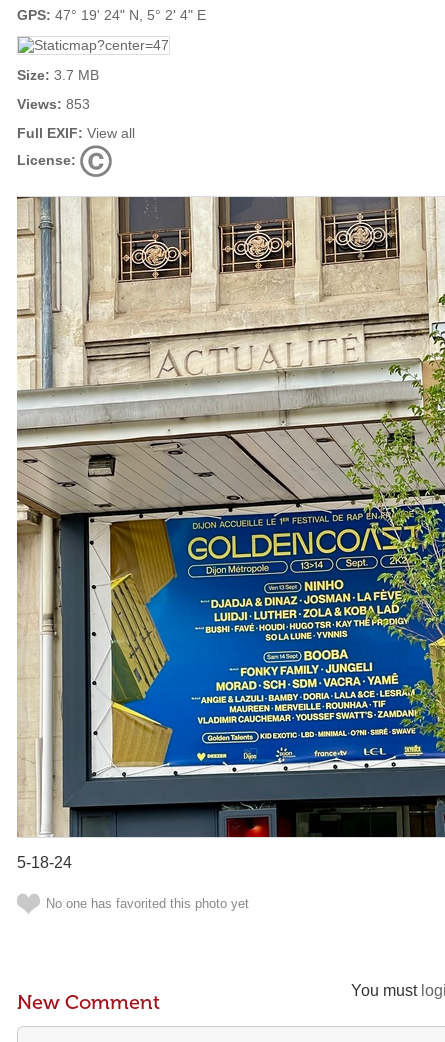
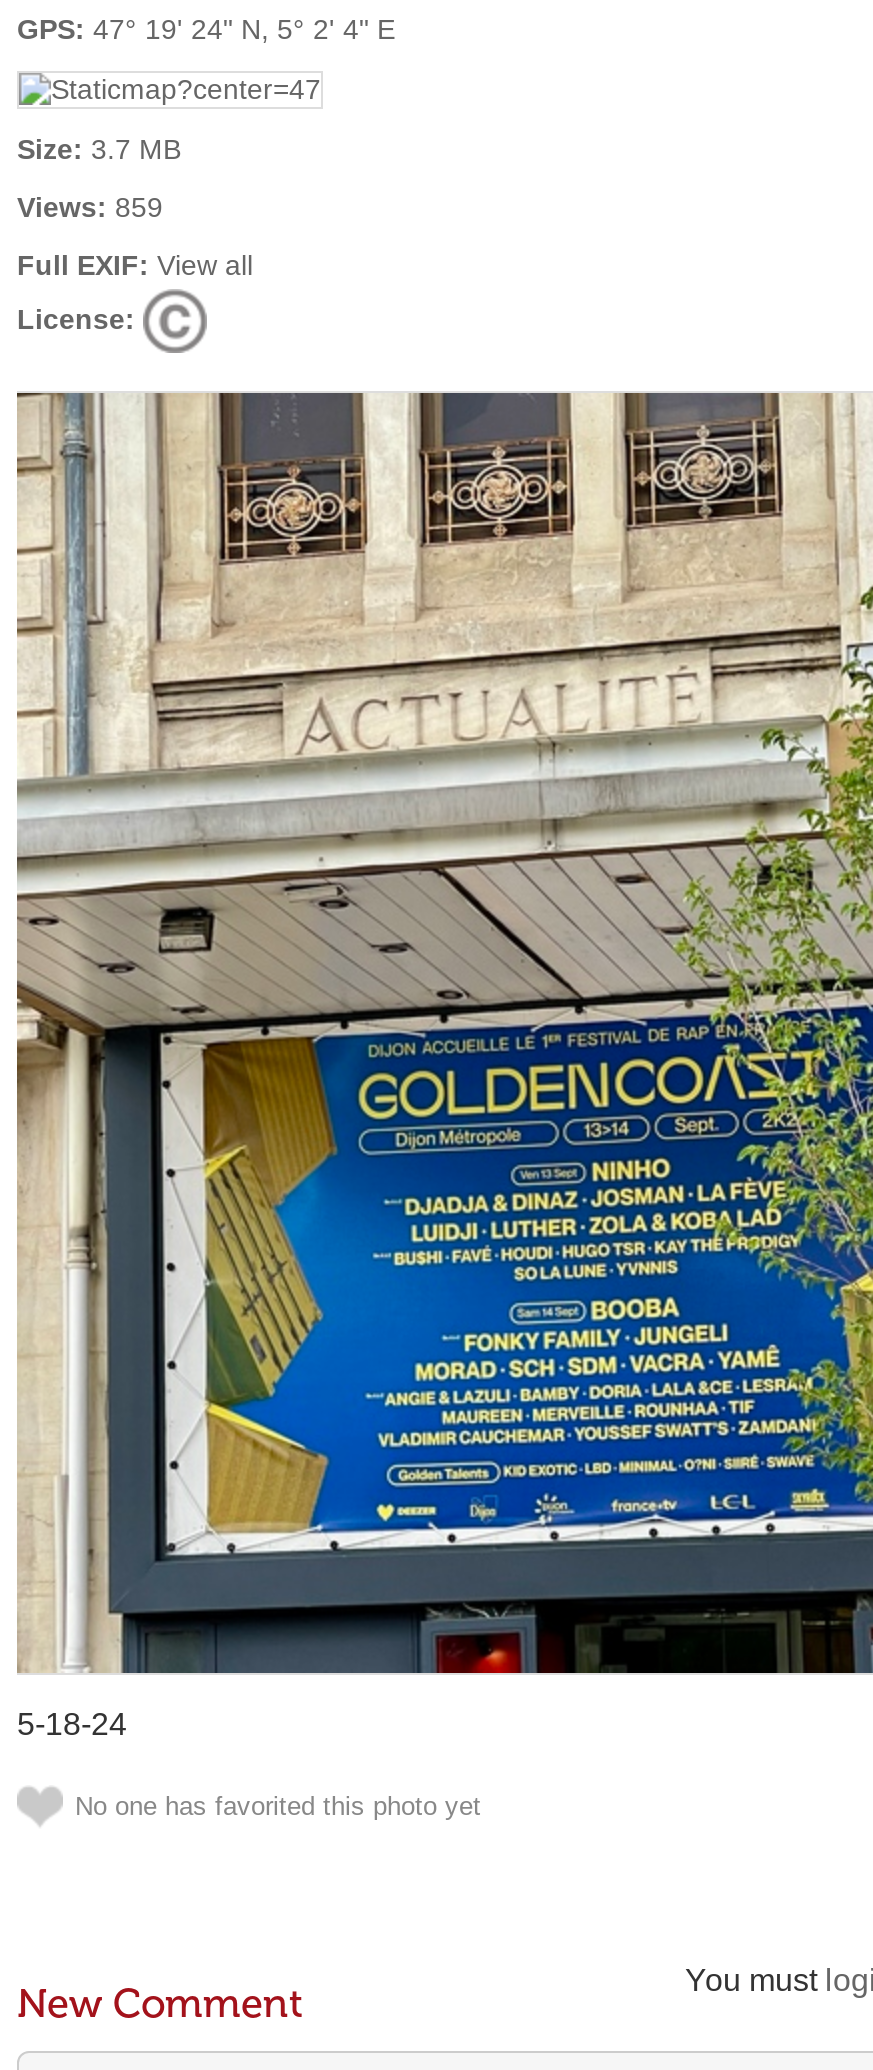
[17,96,90,112] Views: 853 -> [17,191,163,223] Views: 859

